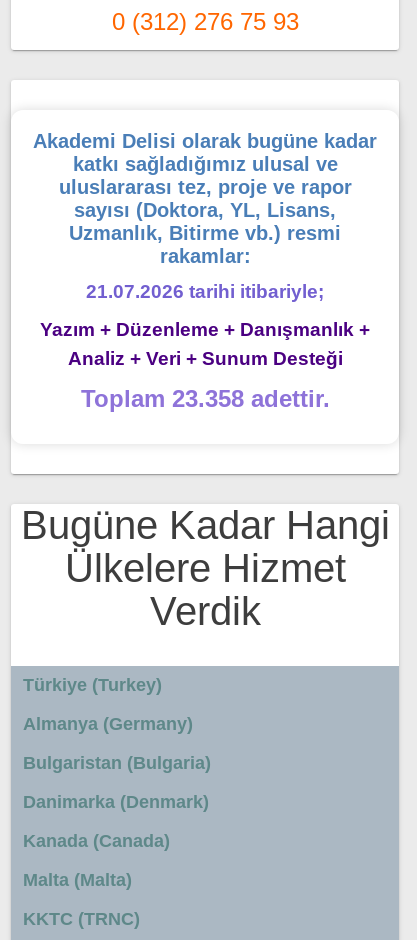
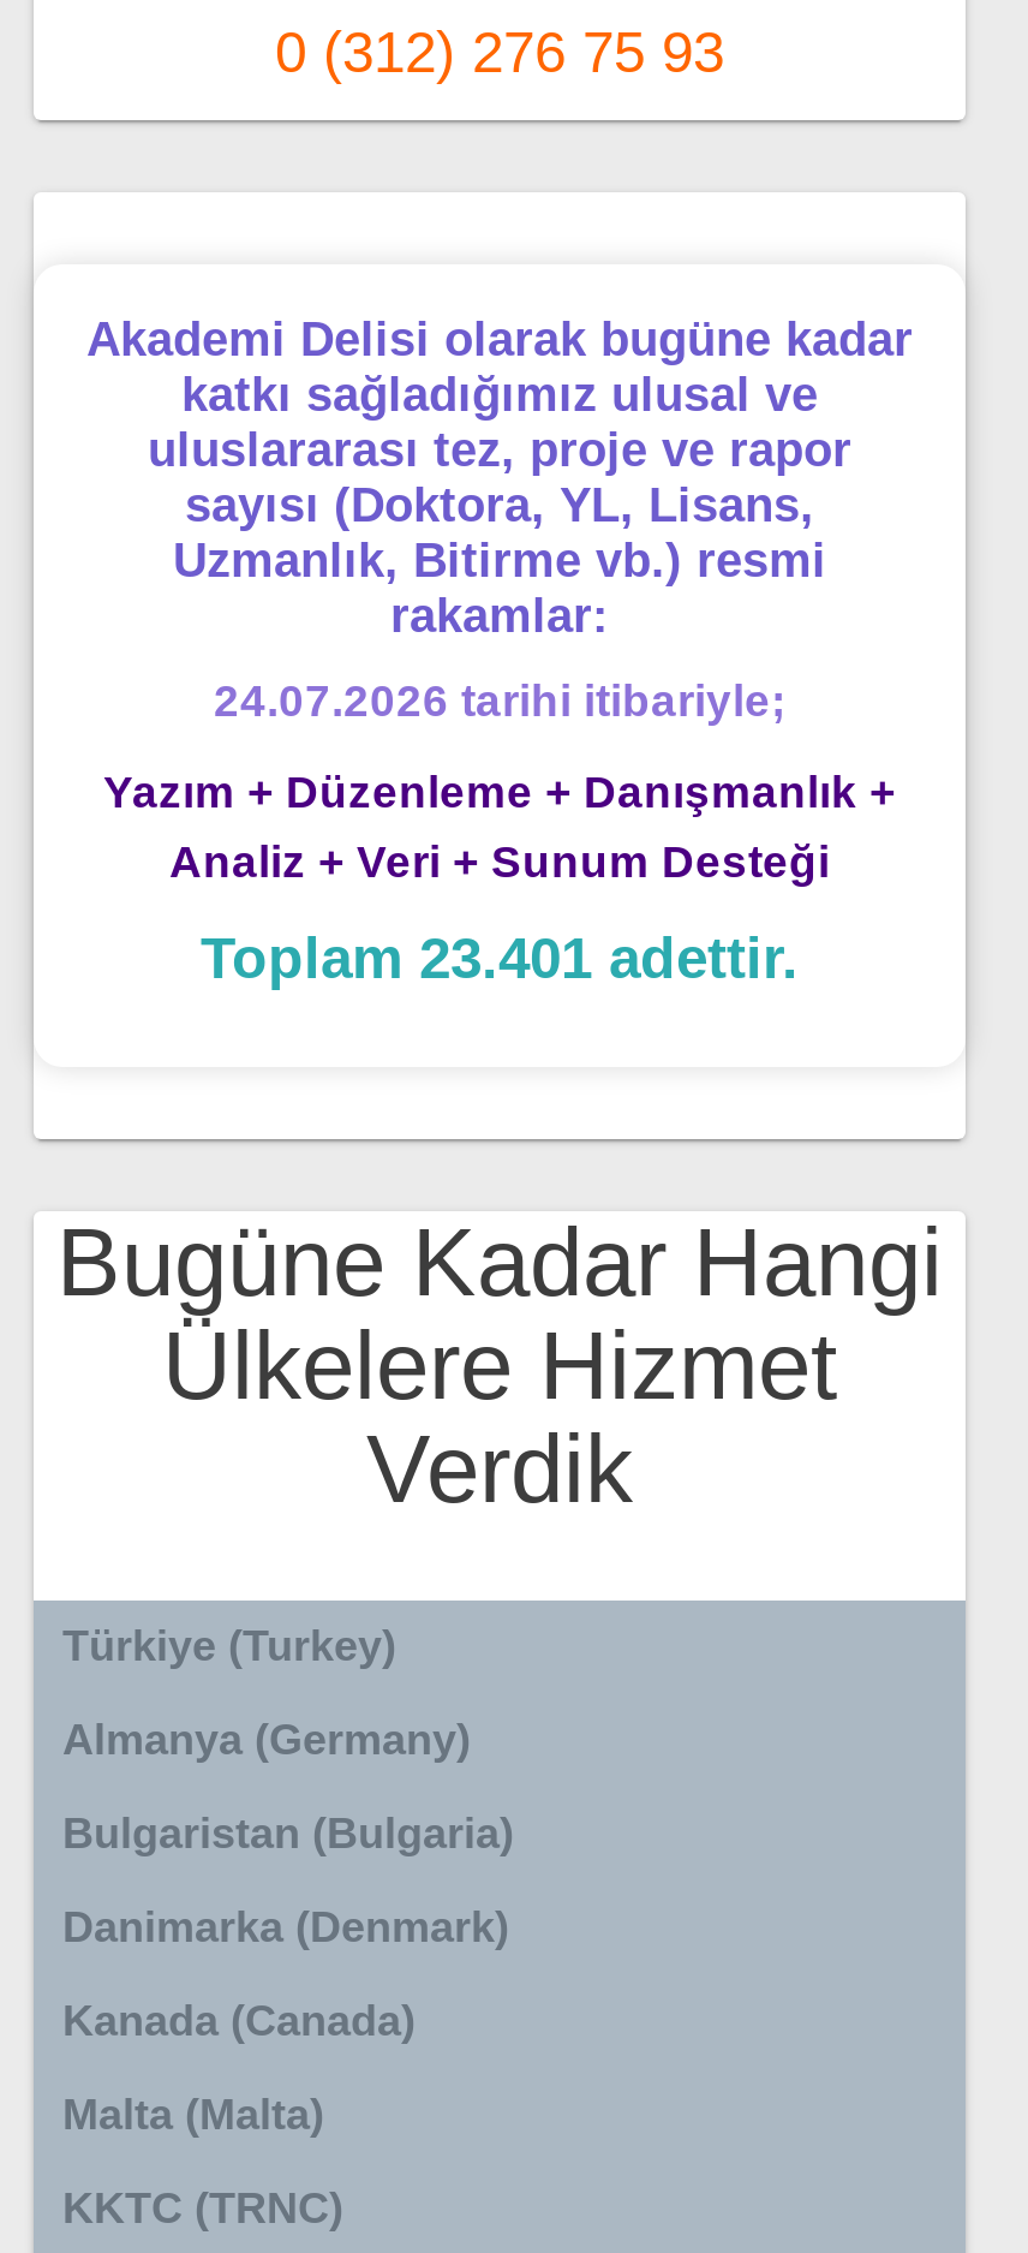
[86,280,324,301] 21.07.2026 tarihi itibariyle; -> [214,674,785,725] 24.07.2026 tarihi itibariyle;
[80,384,329,411] Toplam 23.358 adettir. -> [201,924,799,989] Toplam 23.401 adettir.

